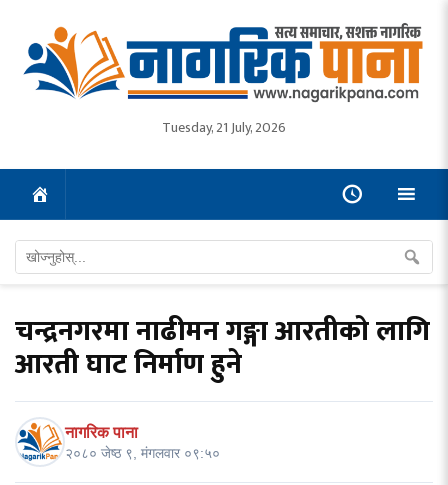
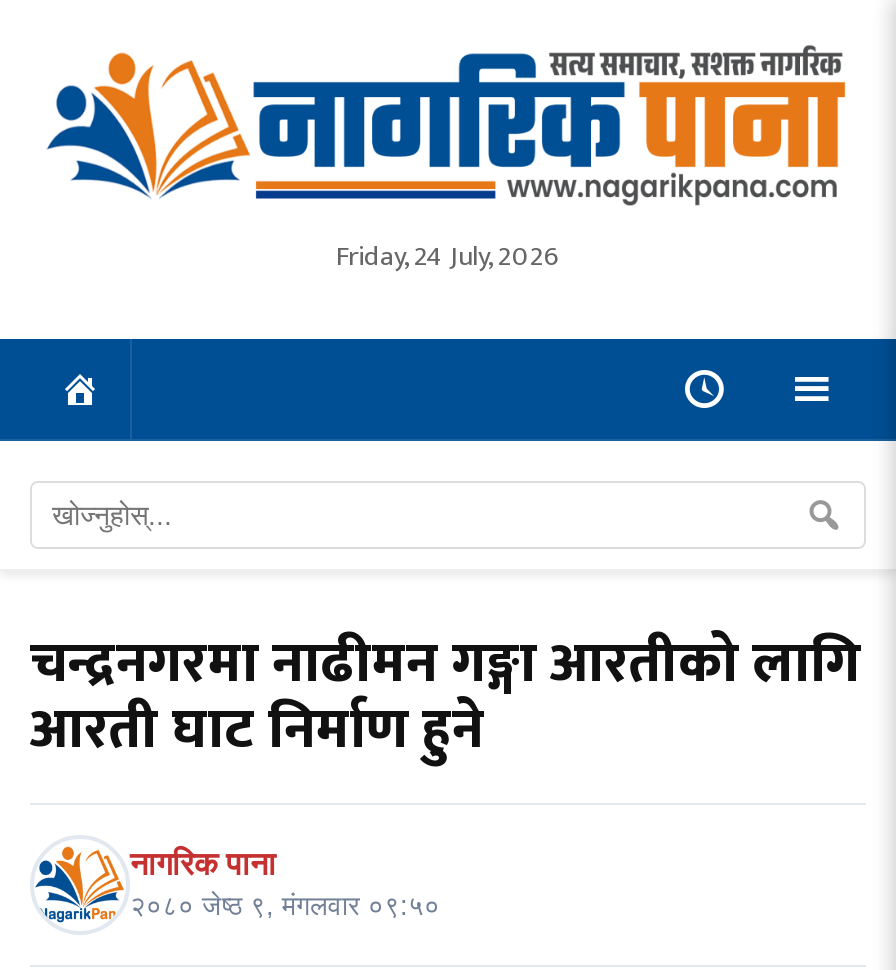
[162,116,286,139] Tuesday, 21 July, 2026 -> [336,232,560,278] Friday, 24 July, 2026

